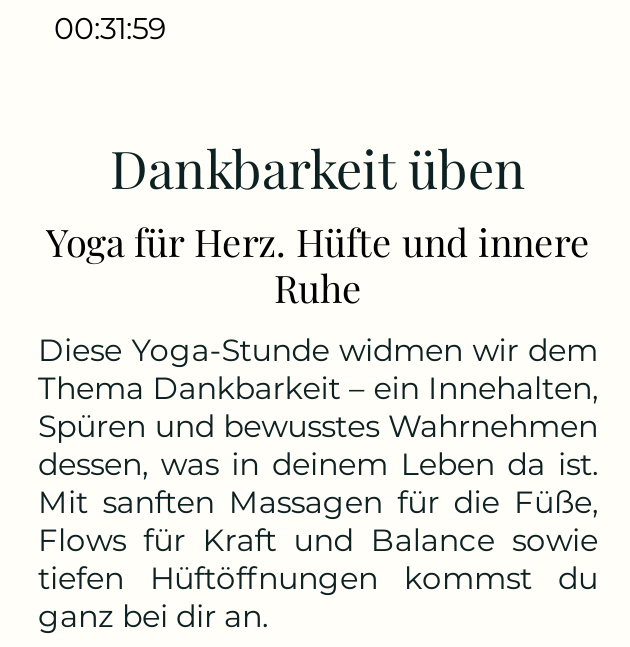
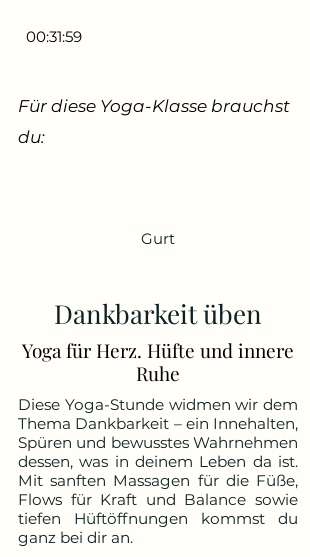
none -> [18,96,290,147] Für diese Yoga-Klasse brauchst | du:
none -> [141,229,175,248] Gurt

